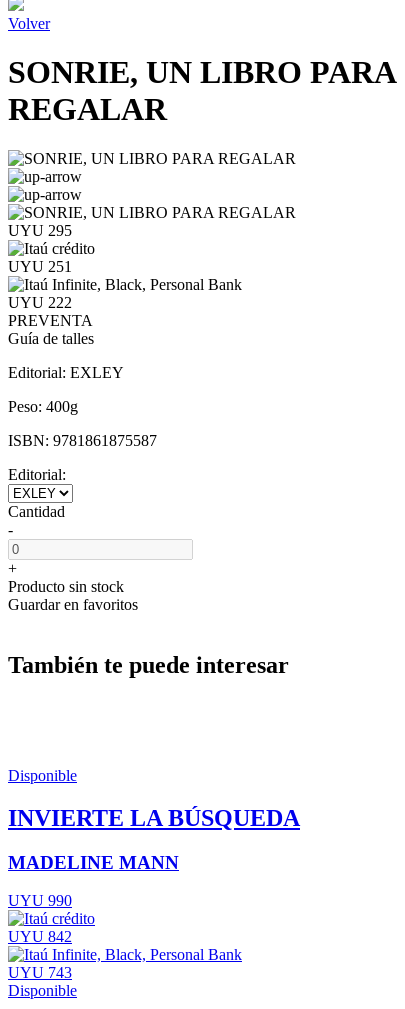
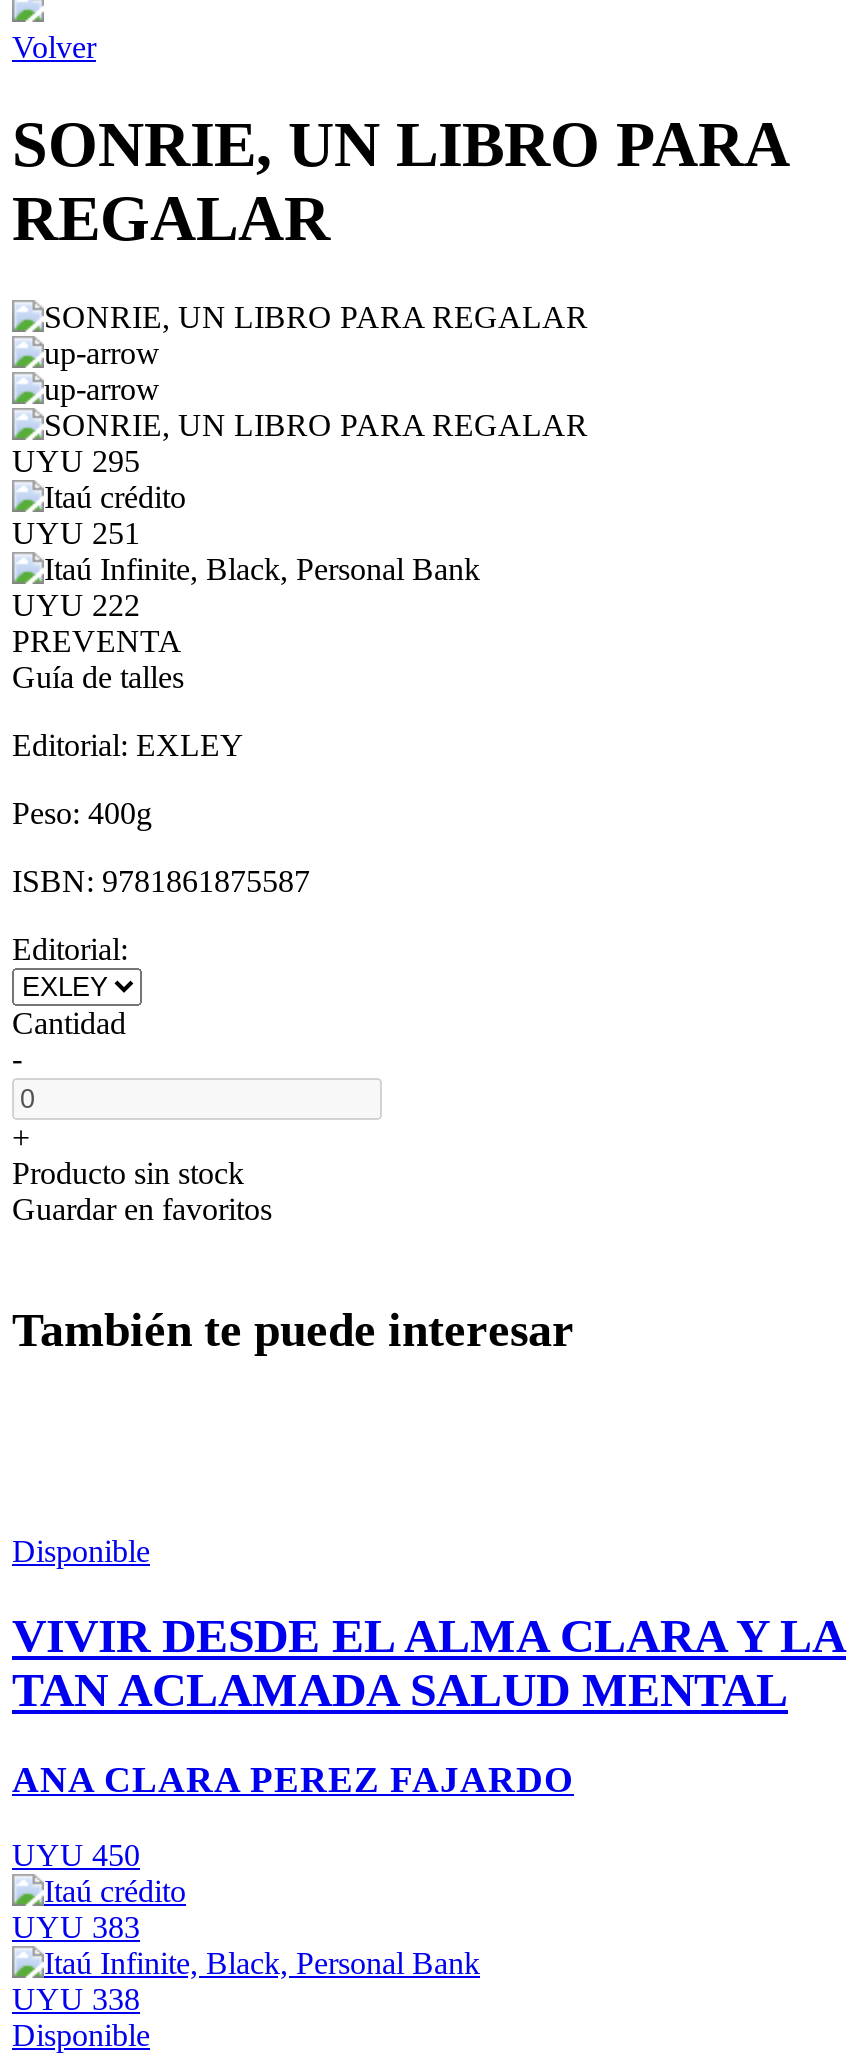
[8,805,300,831] INVIERTE LA BÚSQUEDA -> [12,1609,846,1715] VIVIR DESDE EL ALMA CLARA Y LA | TAN ACLAMADA SALUD MENTAL
[8,851,179,872] MADELINE MANN -> [12,1757,574,1799] ANA CLARA PEREZ FAJARDO
[8,892,72,909] UYU 990 -> [12,1838,140,1872] UYU 450
[8,928,72,945] UYU 842 -> [12,1910,140,1944] UYU 383
[8,964,72,981] UYU 743 -> [12,1982,140,2016] UYU 338

